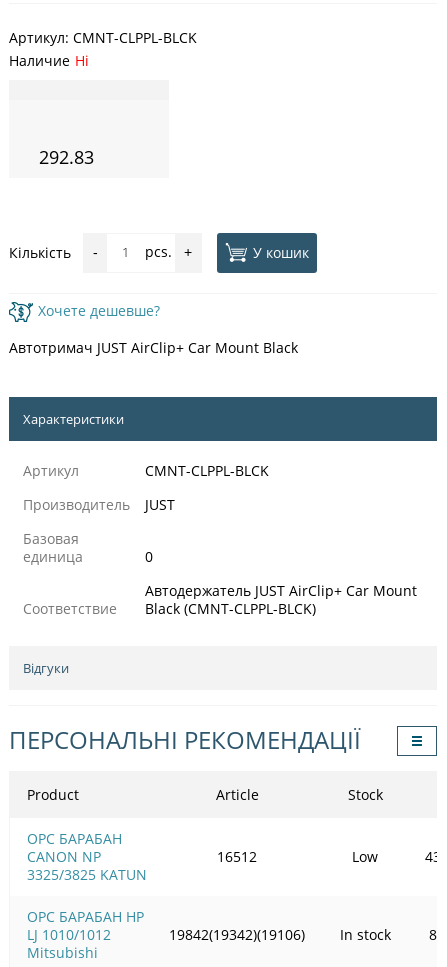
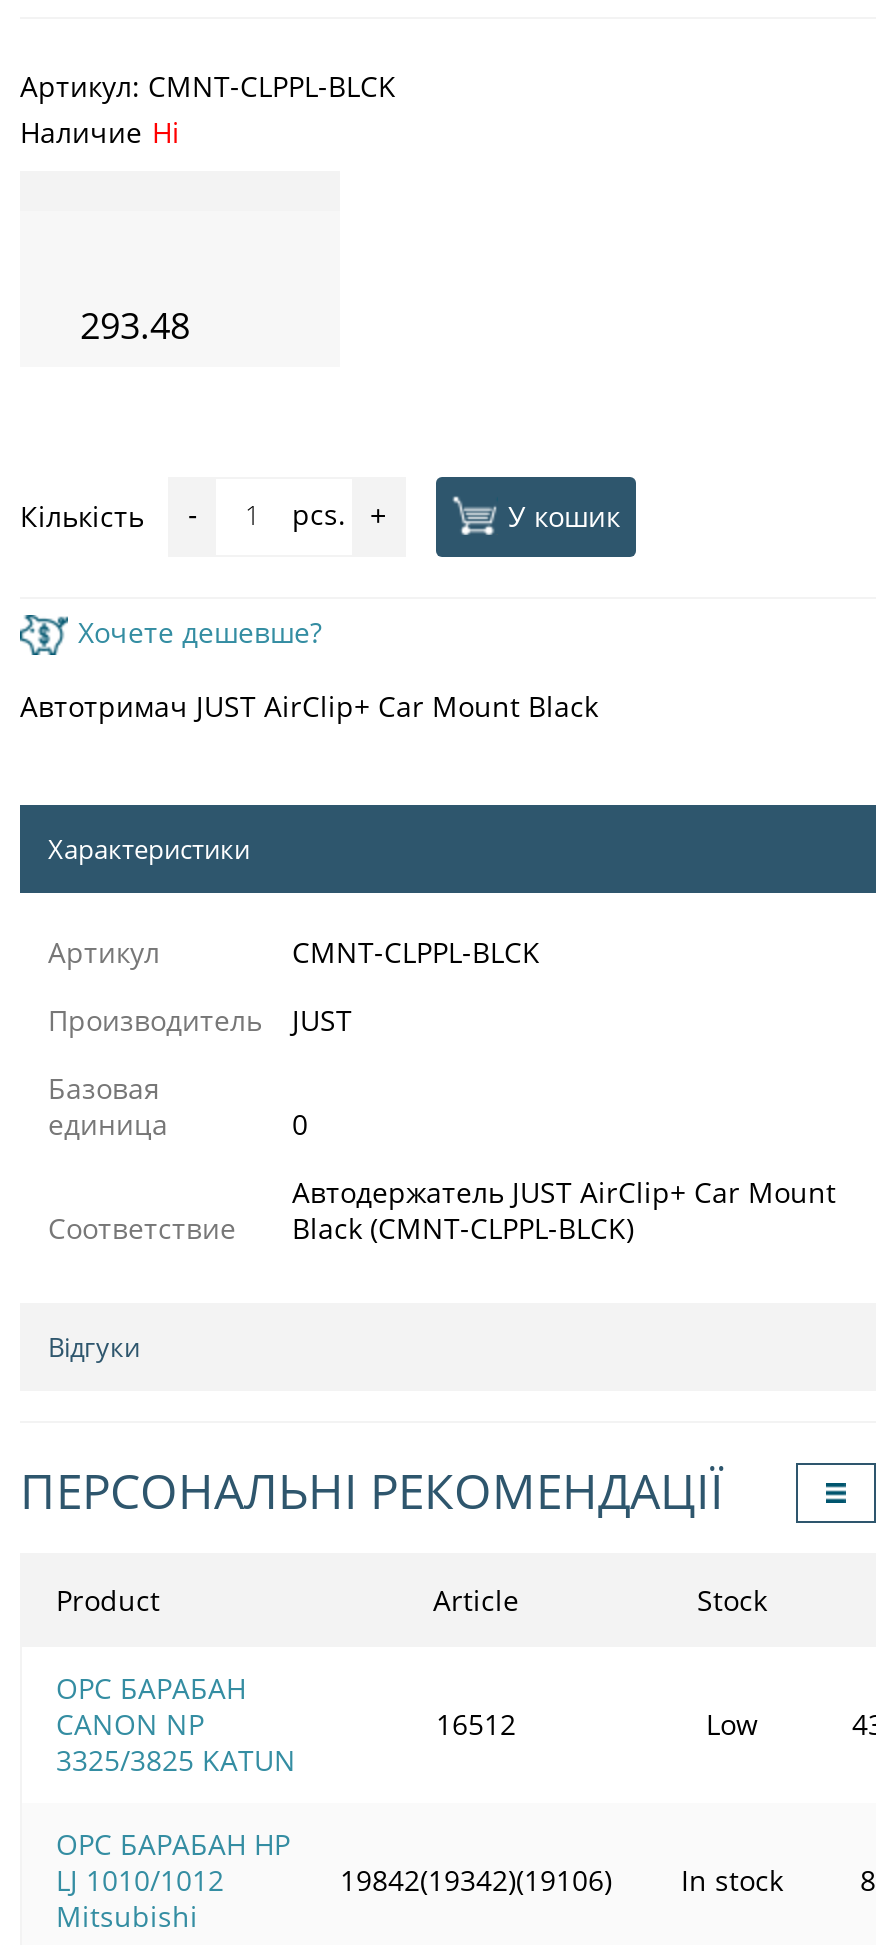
[39,144,94,168] 292.83 -> [80,300,190,348] 293.48

